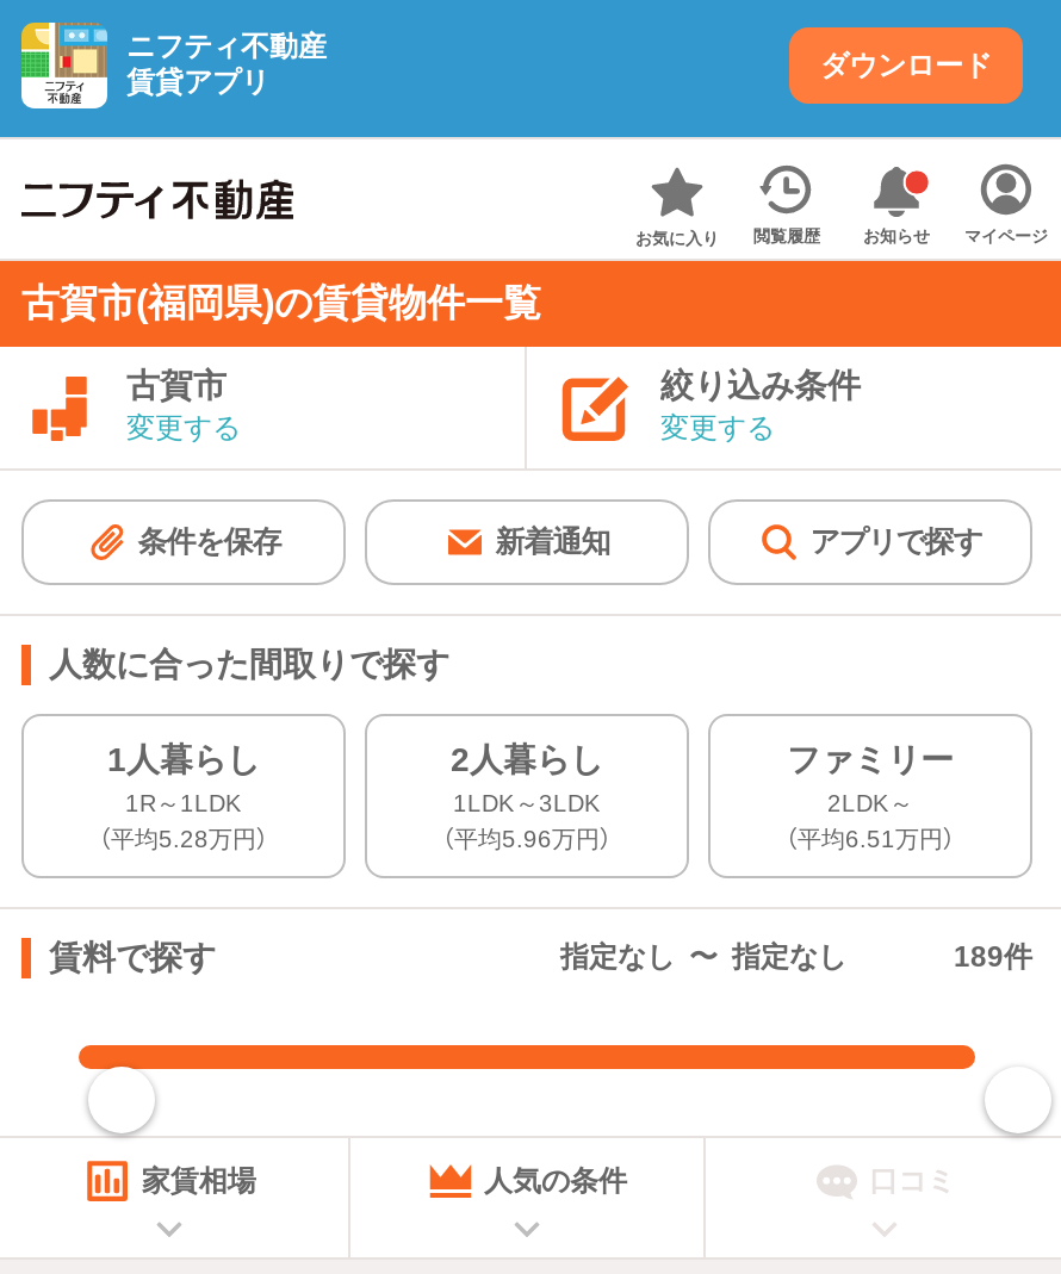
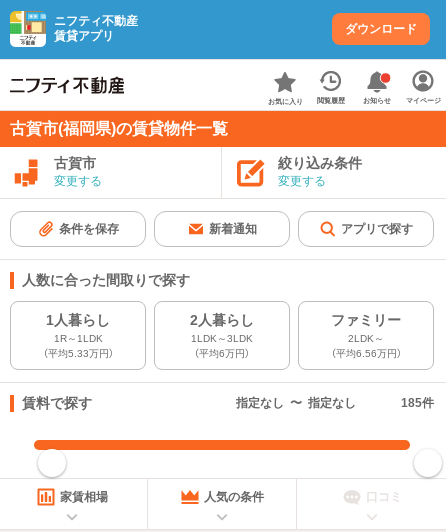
[99,826,268,852] （平均5.28万円） -> [42,348,113,359] （平均5.33万円）
[442,826,612,852] （平均5.96万円） -> [194,348,250,359] （平均6万円）
[786,826,955,852] （平均6.51万円） -> [330,348,401,359] （平均6.56万円）
[954,940,1032,974] 189件 -> [401,396,434,410] 185件

